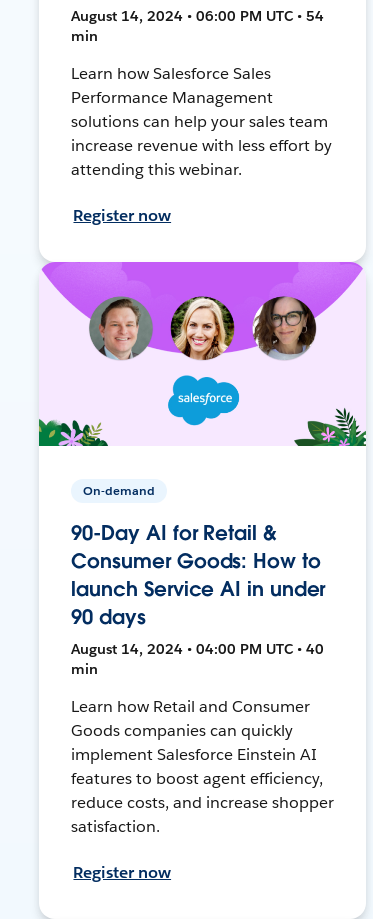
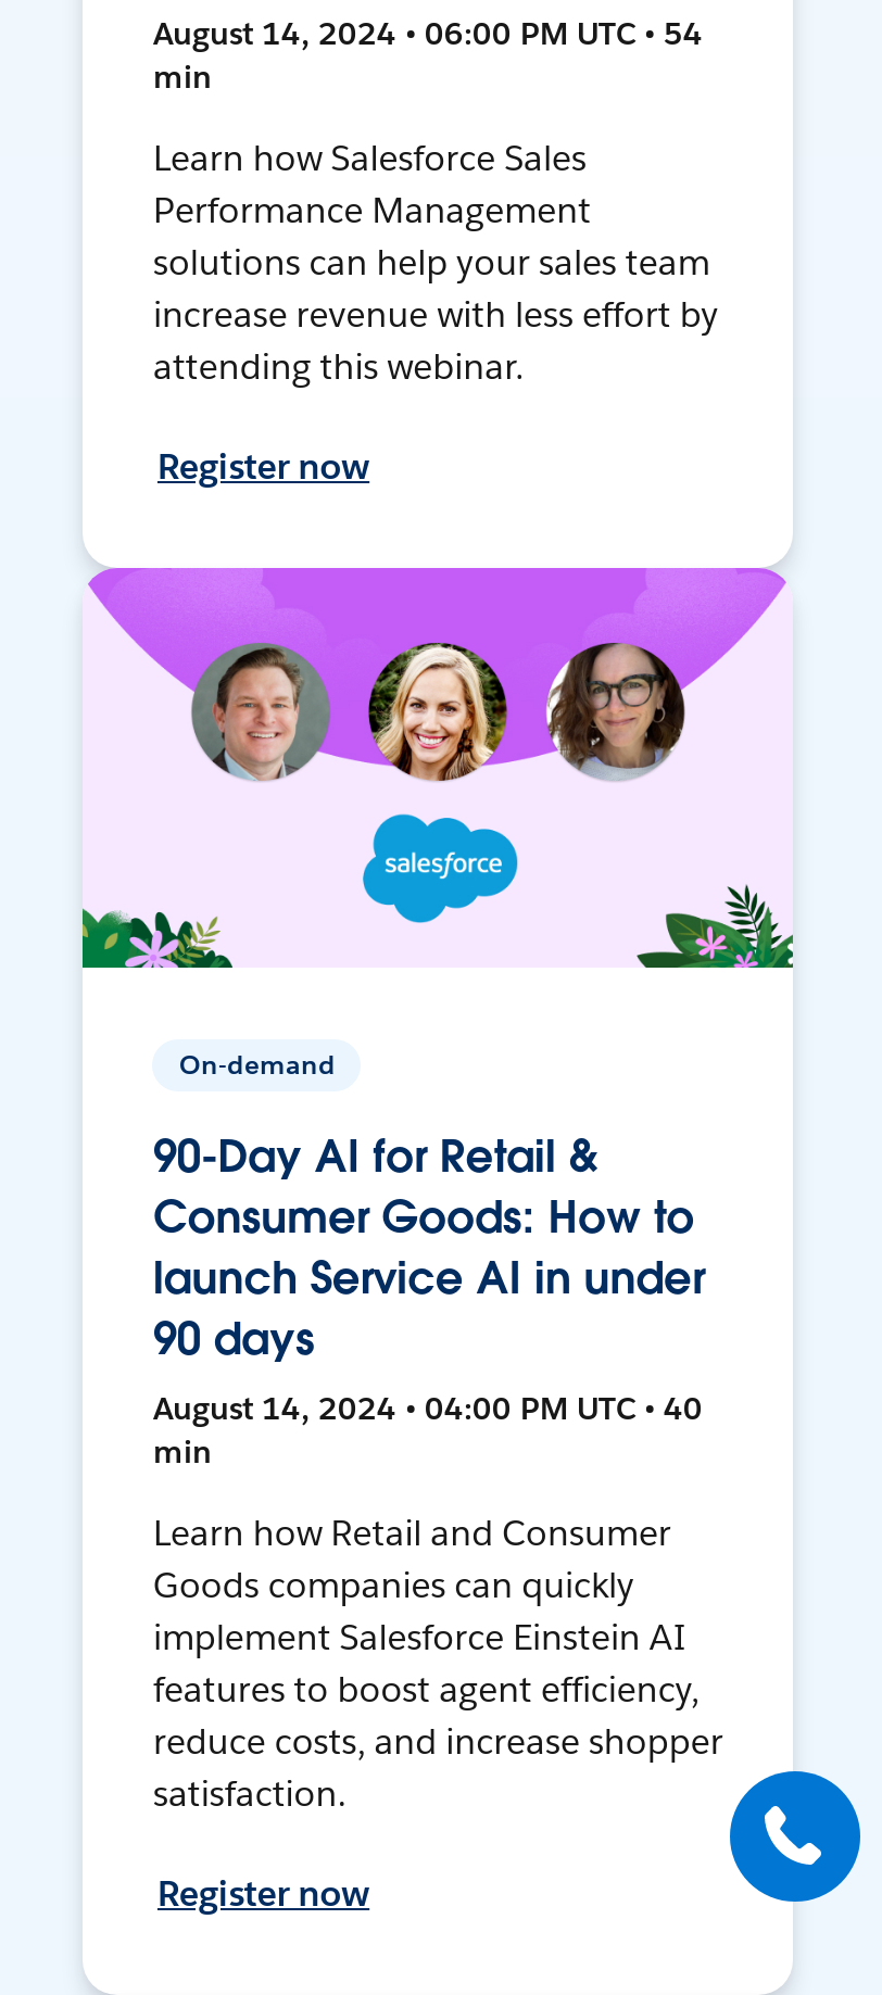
none -> [728,1769,862,1904] [image]

